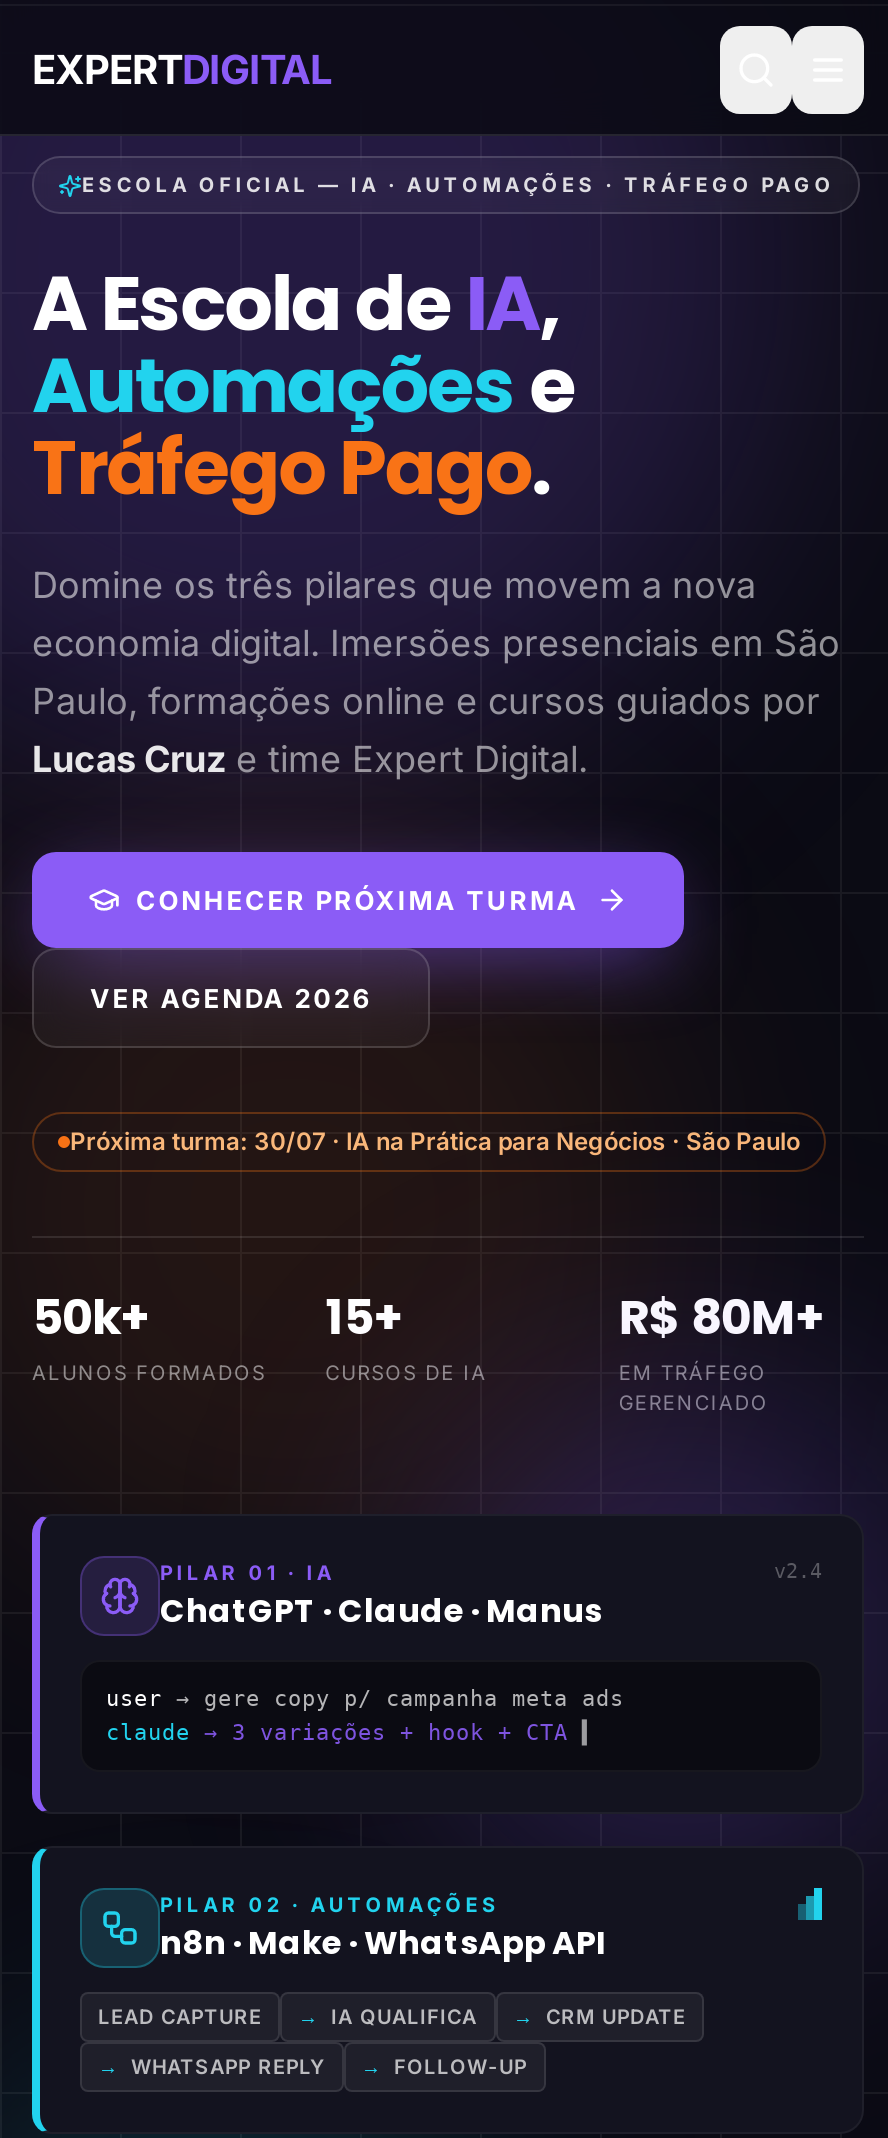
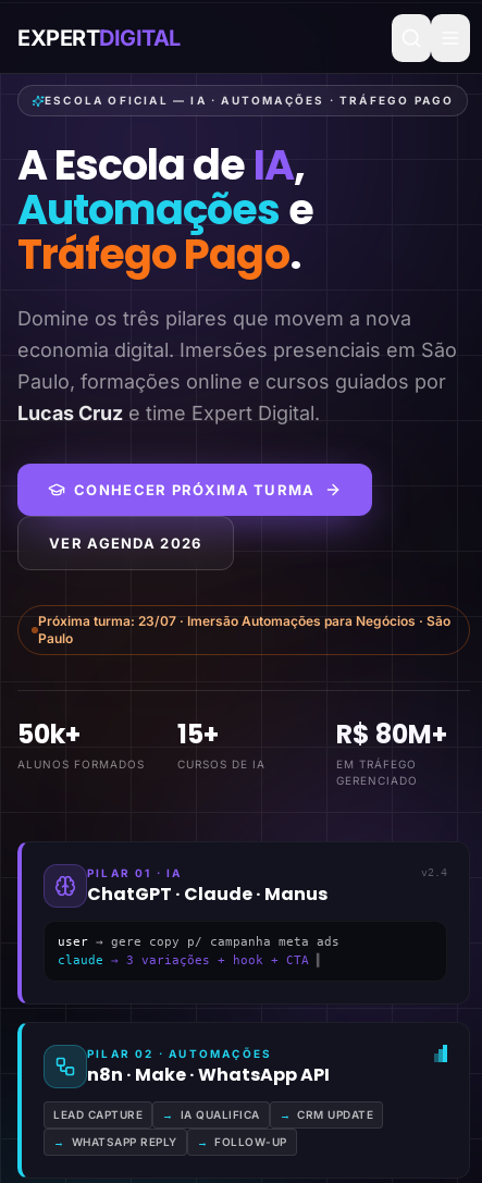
[70,1126,800,1156] Próxima turma: 30/07 · IA na Prática para Negócios · São Paulo -> [38,613,450,646] Próxima turma: 23/07 · Imersão Automações para Negócios · São | Paulo

